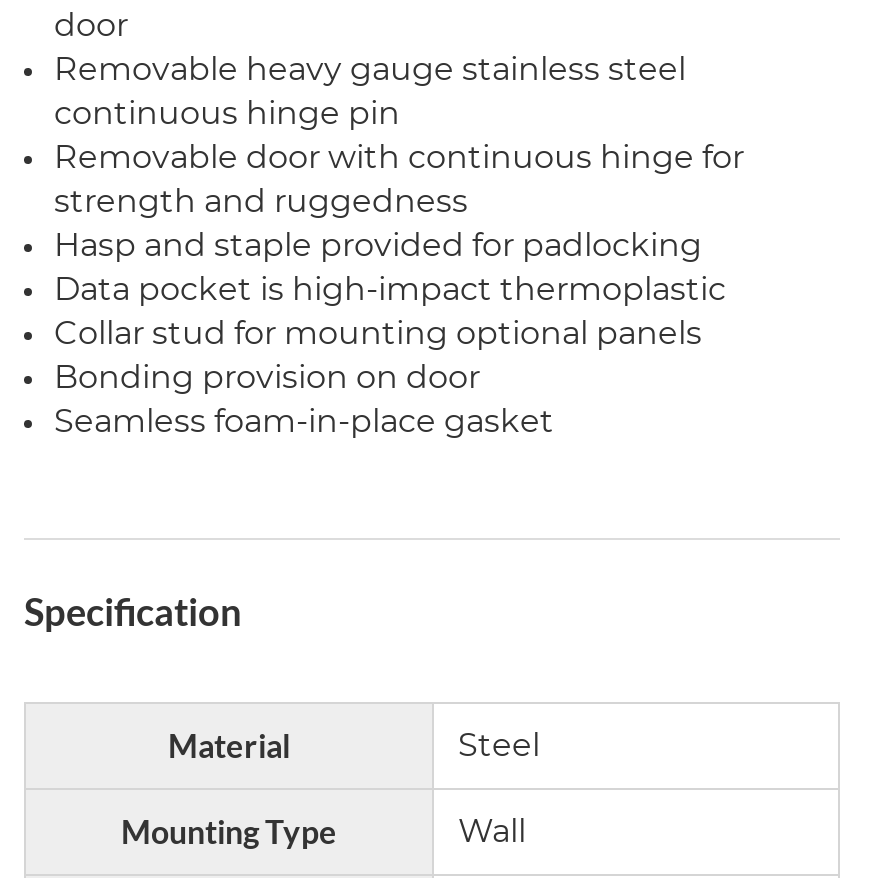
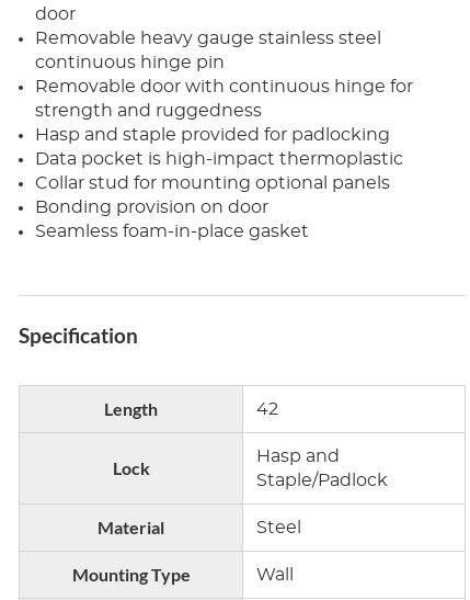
none -> [104,398,278,478] Length | 42 | Lock
none -> [256,447,388,489] Hasp and | Staple/Padlock

